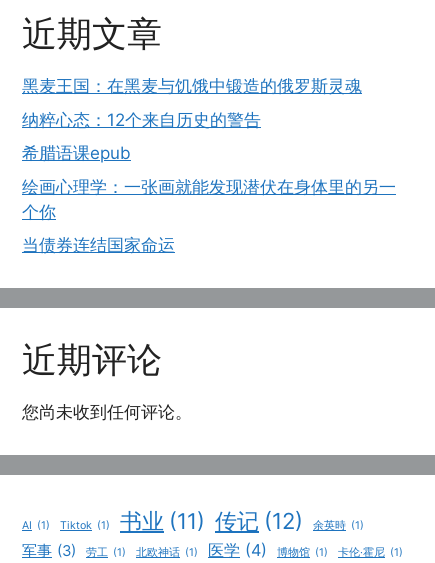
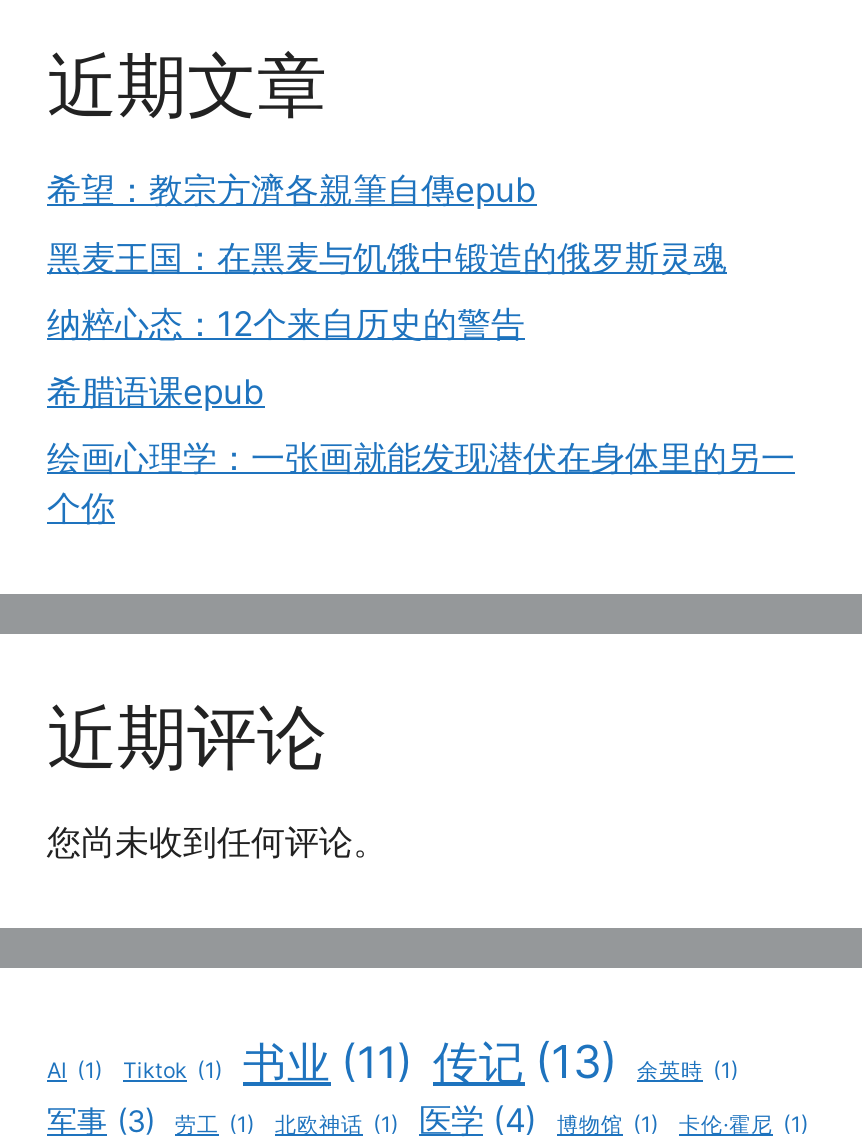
none -> [47,170,537,210] 希望：教宗方濟各親筆自傳epub
moved [22,76,396,221] -> [47,237,795,528]: 黑麦王国：在黑麦与饥饿中锻造的俄罗斯灵魂 | 纳粹心态：12个来自历史的警告 | 希腊语课epub | 绘画心理学：一张画就能发现潜伏在身体里的另一 | 个你
[22,235,175,255] 当债券连结国家命运 -> none
[120,508,303,534] 书业 (11) 传记 (12) -> [243,1034,617,1088] 书业 (11) 传记 (13)

